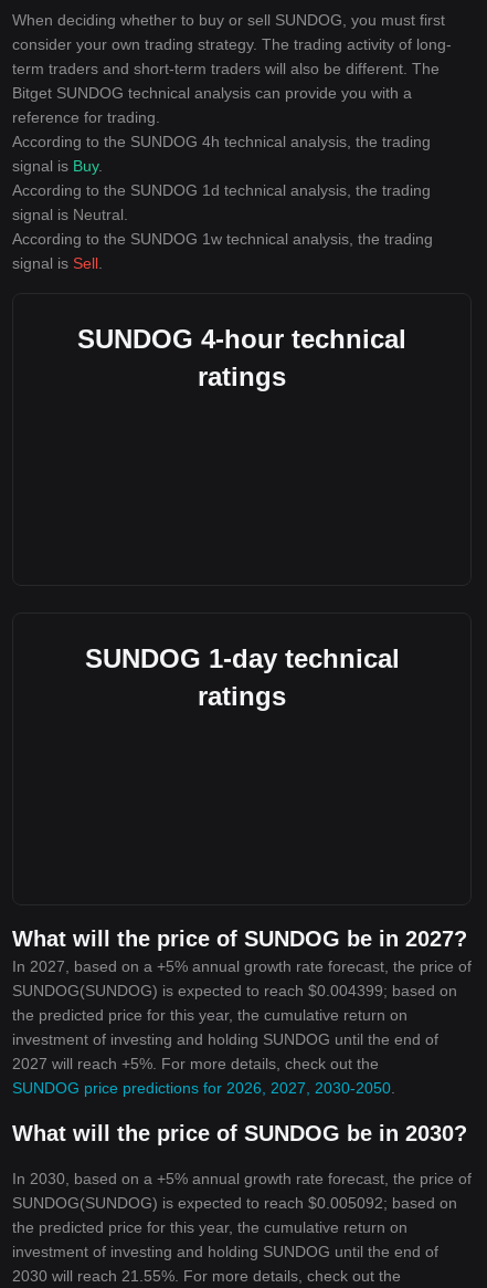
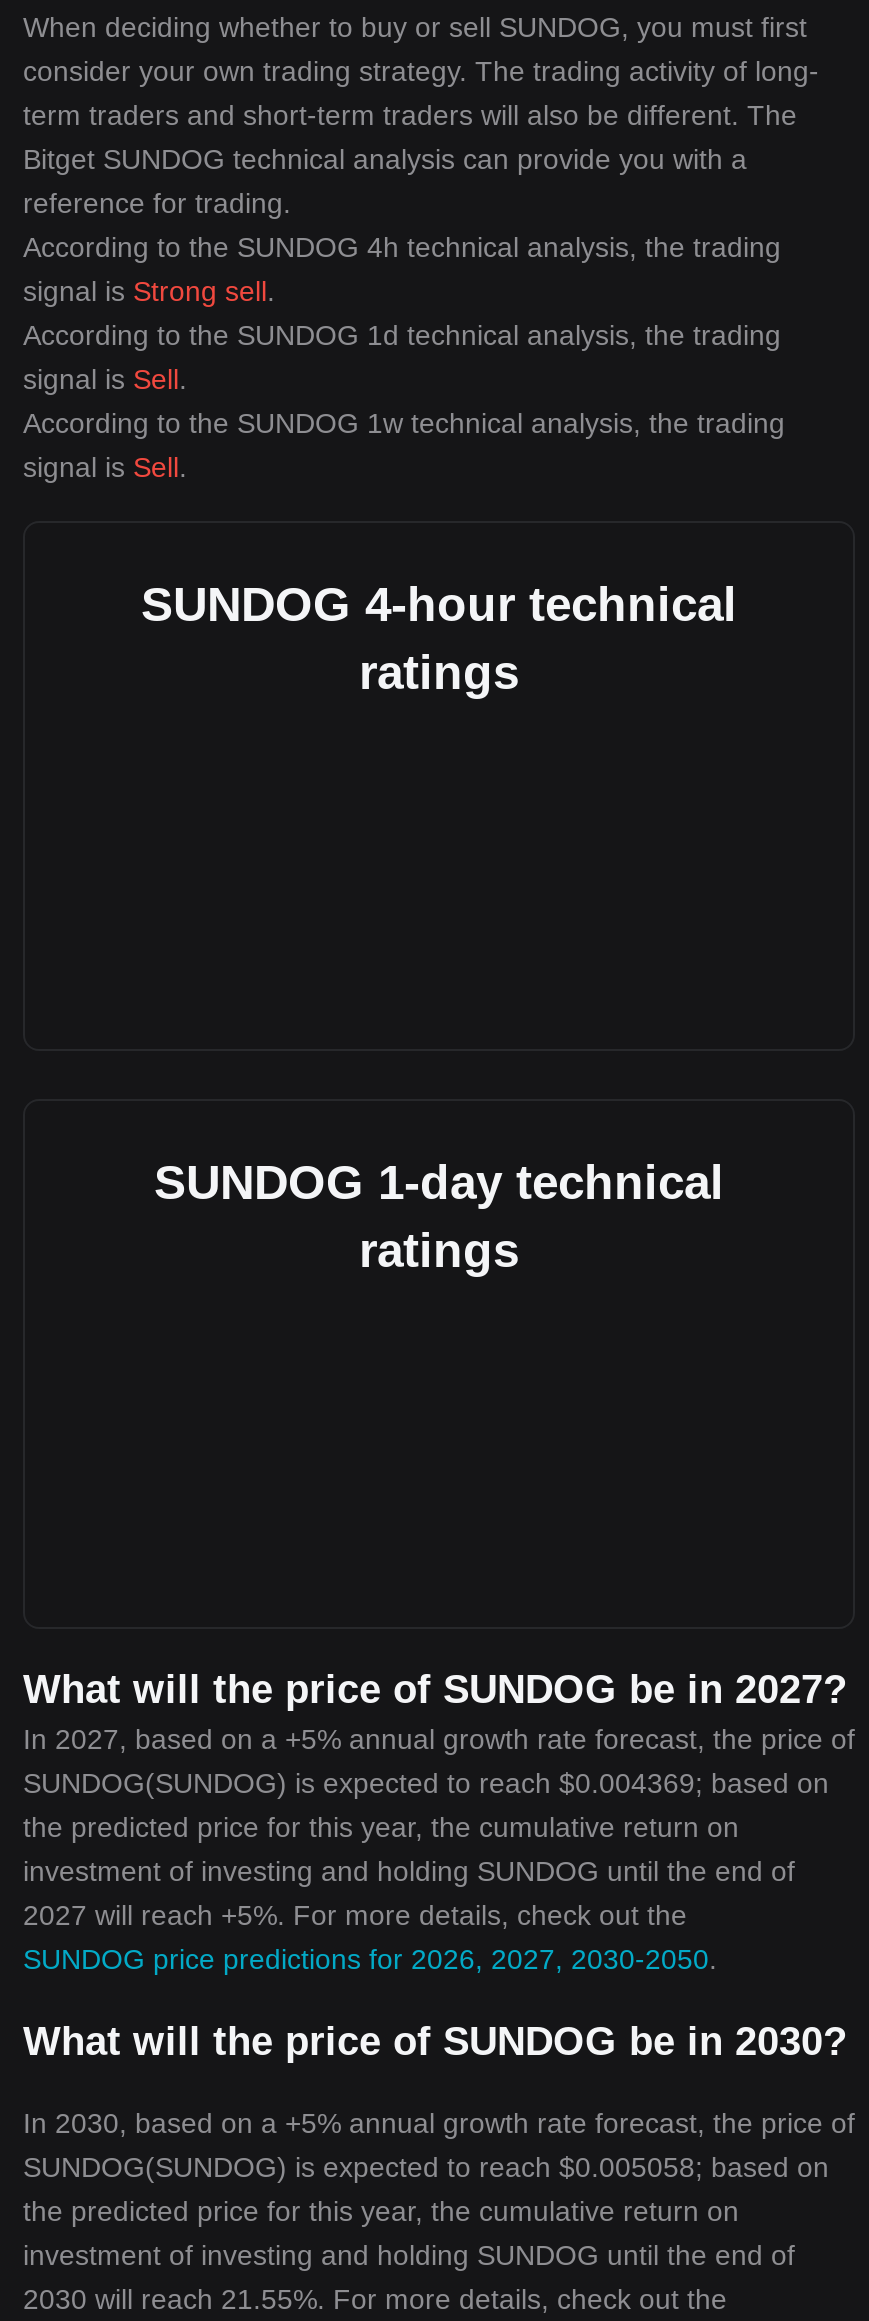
[12,157,103,175] signal is Buy. -> [23,275,275,307] signal is Strong sell.
[12,206,128,223] signal is Neutral. -> [23,363,187,395] signal is Sell.
[12,982,457,999] SUNDOG(SUNDOG) is expected to reach $0.004399; based on -> [23,1767,829,1799] SUNDOG(SUNDOG) is expected to reach $0.004369; based on
[12,1194,457,1212] SUNDOG(SUNDOG) is expected to reach $0.005092; based on -> [23,2151,829,2183] SUNDOG(SUNDOG) is expected to reach $0.005058; based on

